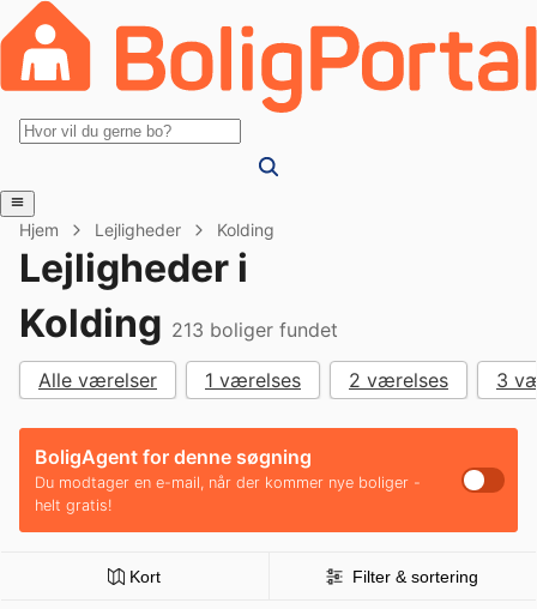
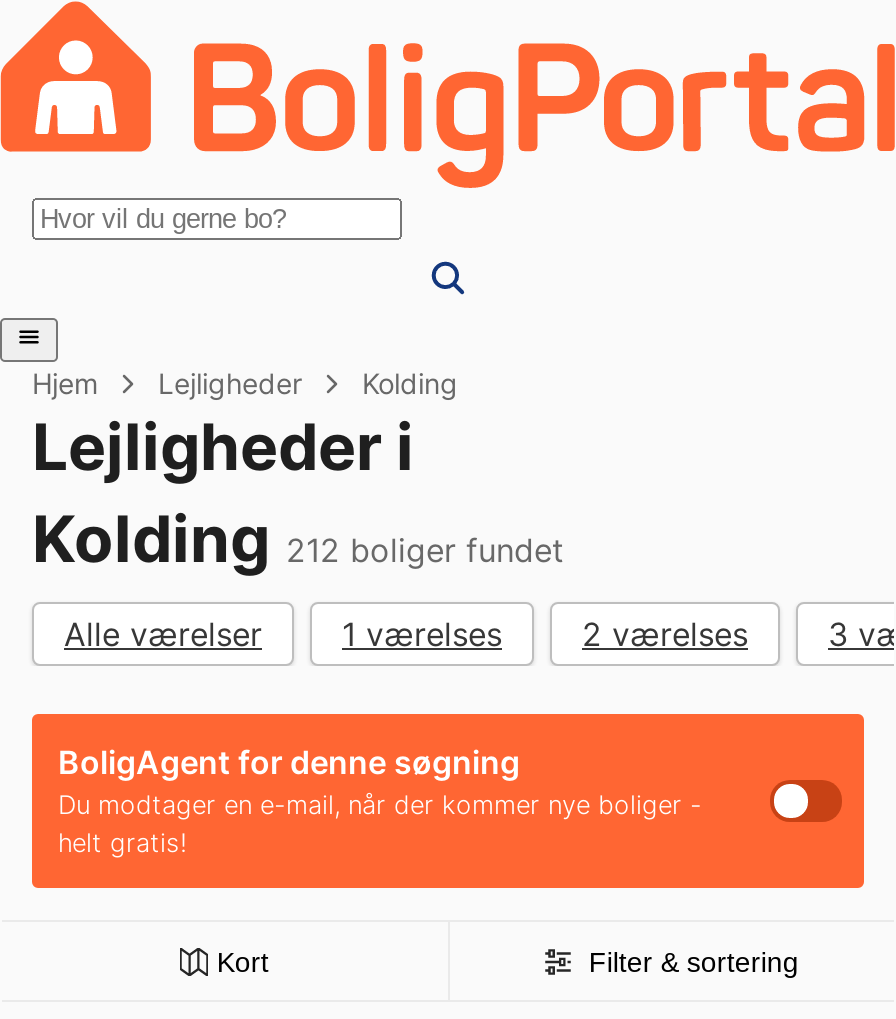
[19,300,338,346] Kolding 213 boliger fundet -> [32,500,564,578] Kolding 212 boliger fundet

